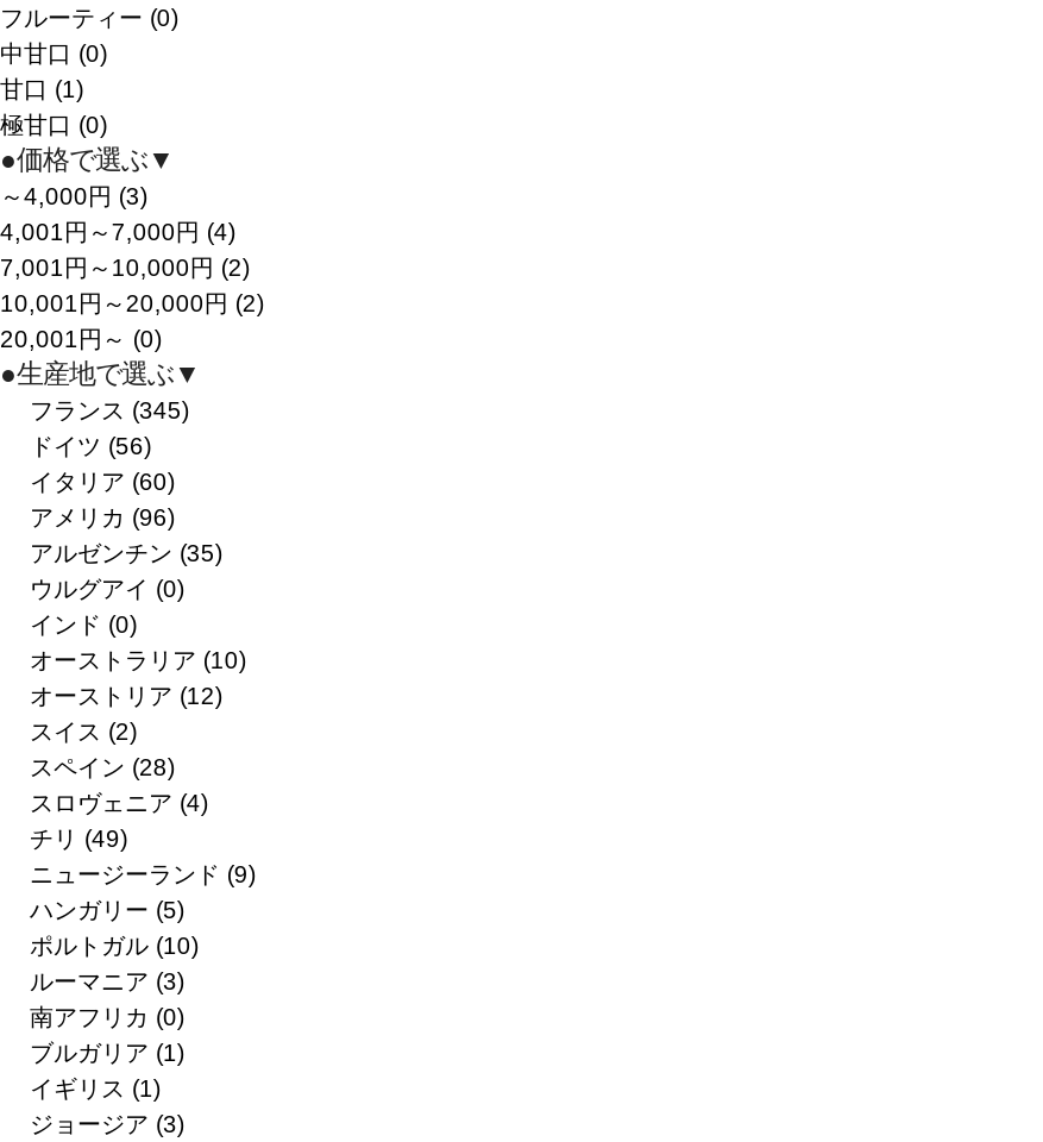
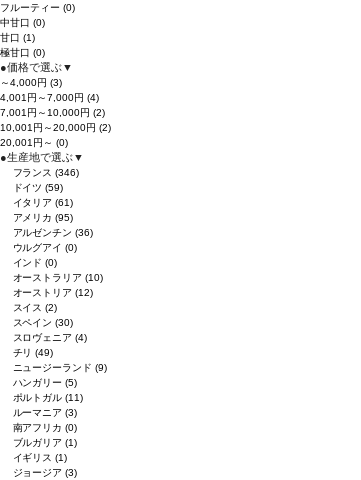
[30,398,189,424] フランス(345) -> [12,167,79,178] フランス(346)
[30,434,151,460] ドイツ(56) -> [12,182,63,193] ドイツ(59)
[30,470,175,496] イタリア(60) -> [12,197,73,208] イタリア(61)
[30,505,175,532] アメリカ(96) -> [12,212,73,223] アメリカ(95)
[30,541,222,567] アルゼンチン(35) -> [12,227,93,238] アルゼンチン(36)
[30,755,175,781] スペイン(28) -> [12,317,73,328] スペイン(30)
[30,934,198,960] ポルトガル(10) -> [12,392,83,403] ポルトガル(11)

